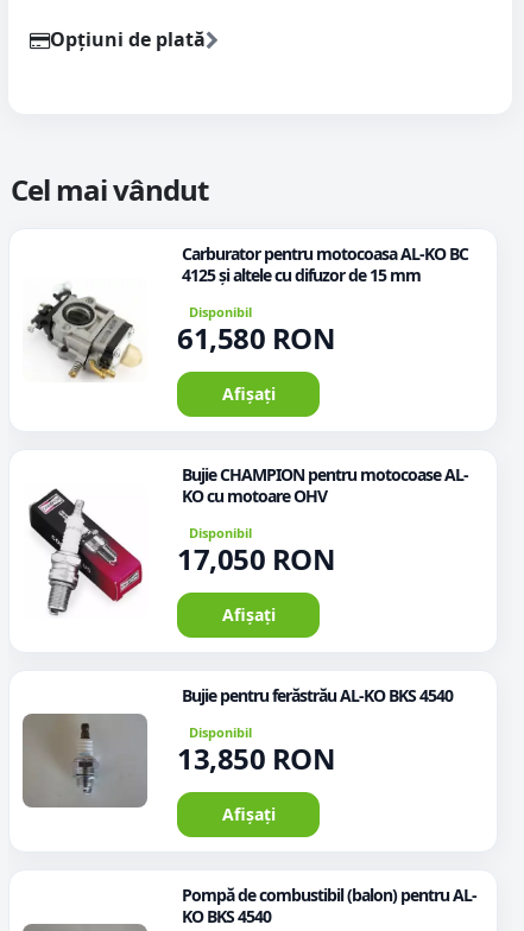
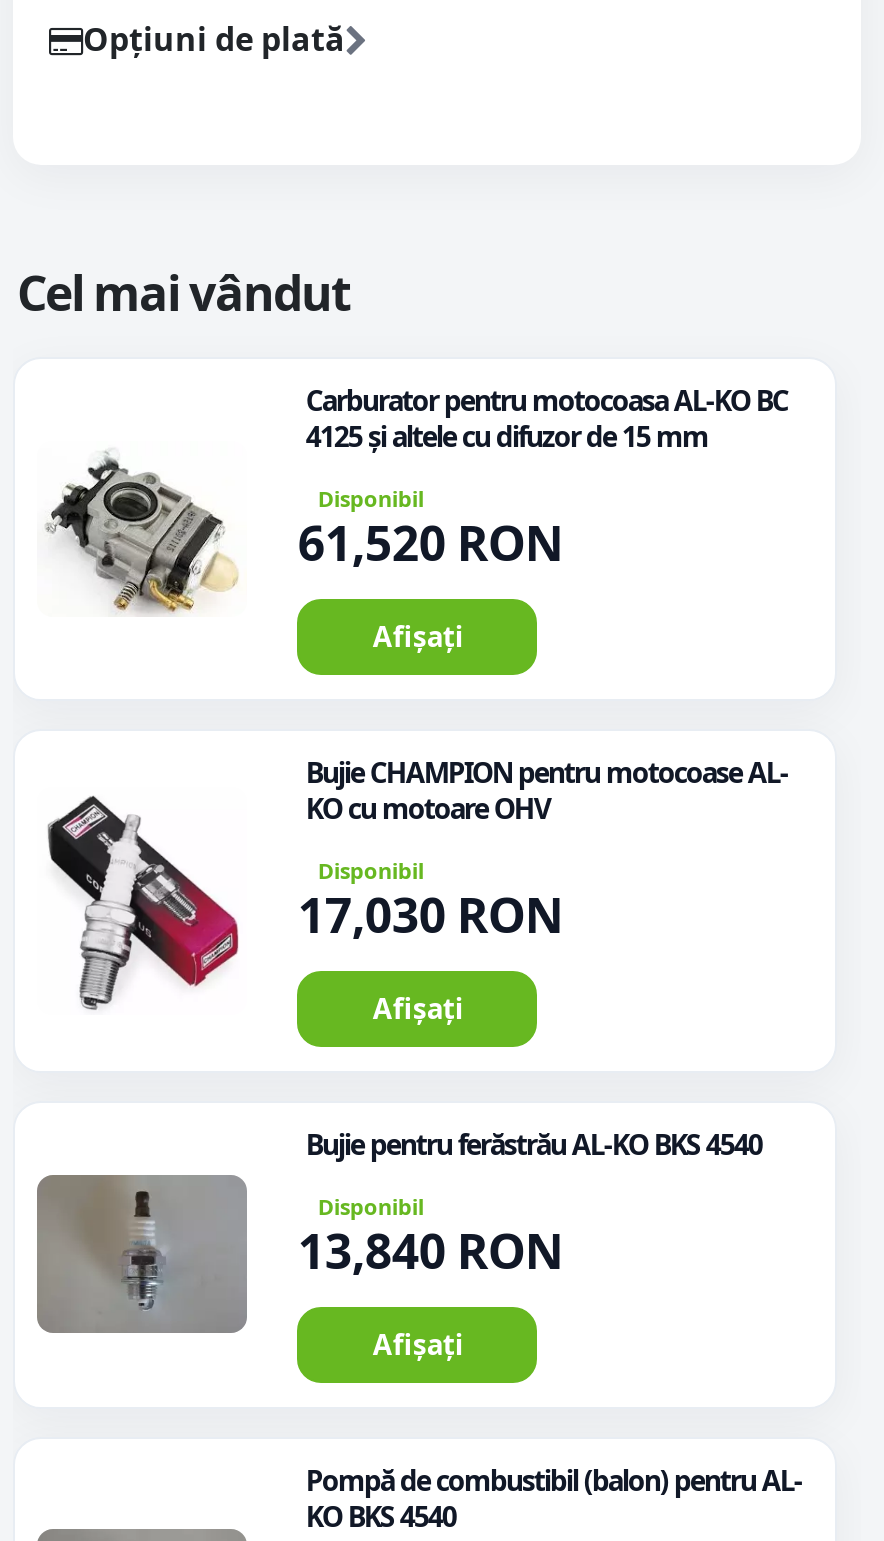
[177,318,335,357] 61,580 RON -> [298,509,564,575] 61,520 RON
[177,539,335,578] 17,050 RON -> [298,881,564,947] 17,030 RON
[177,738,335,778] 13,850 RON -> [298,1217,564,1283] 13,840 RON

